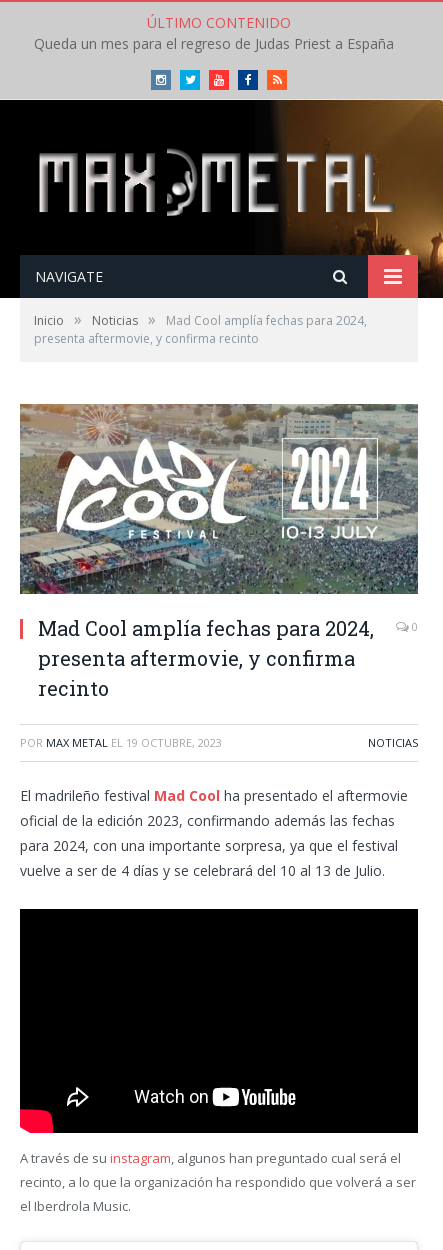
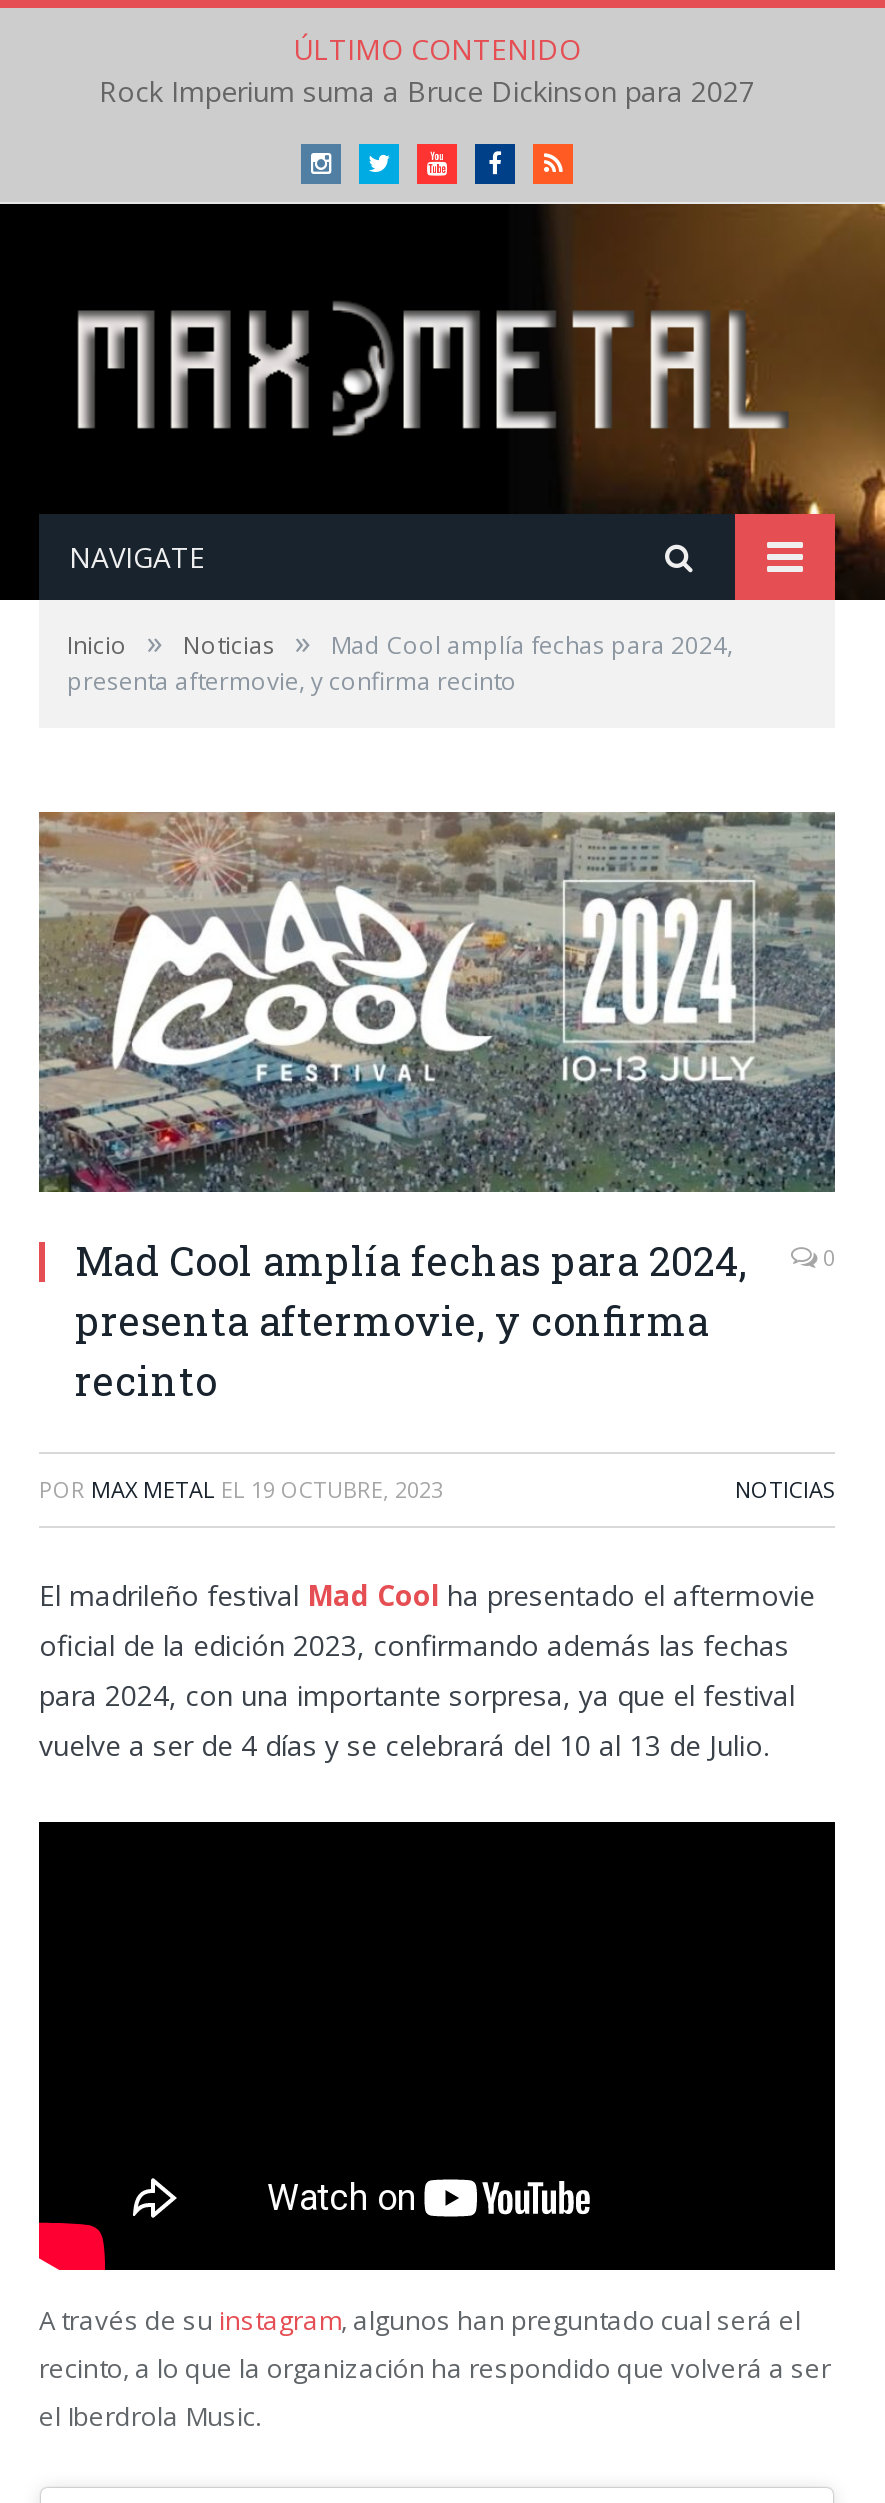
[34,34,394,53] Queda un mes para el regreso de Judas Priest a España -> [99,72,755,110] Rock Imperium suma a Bruce Dickinson para 2027

